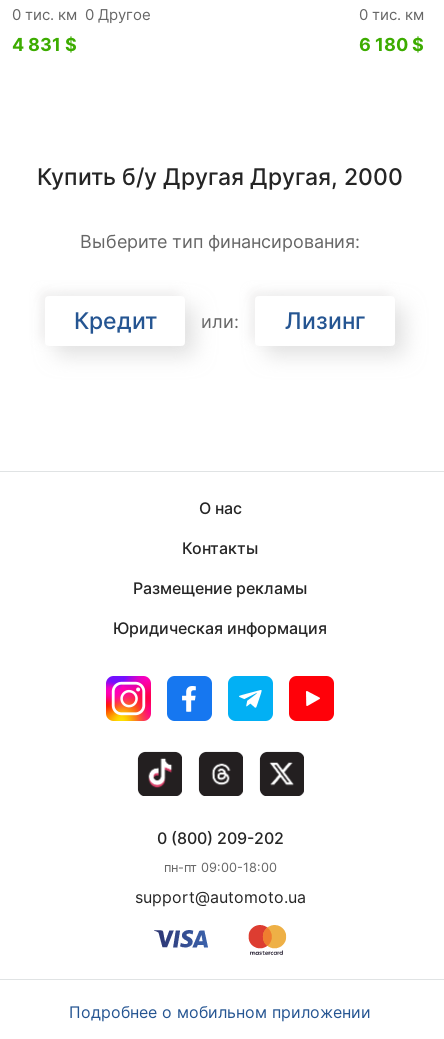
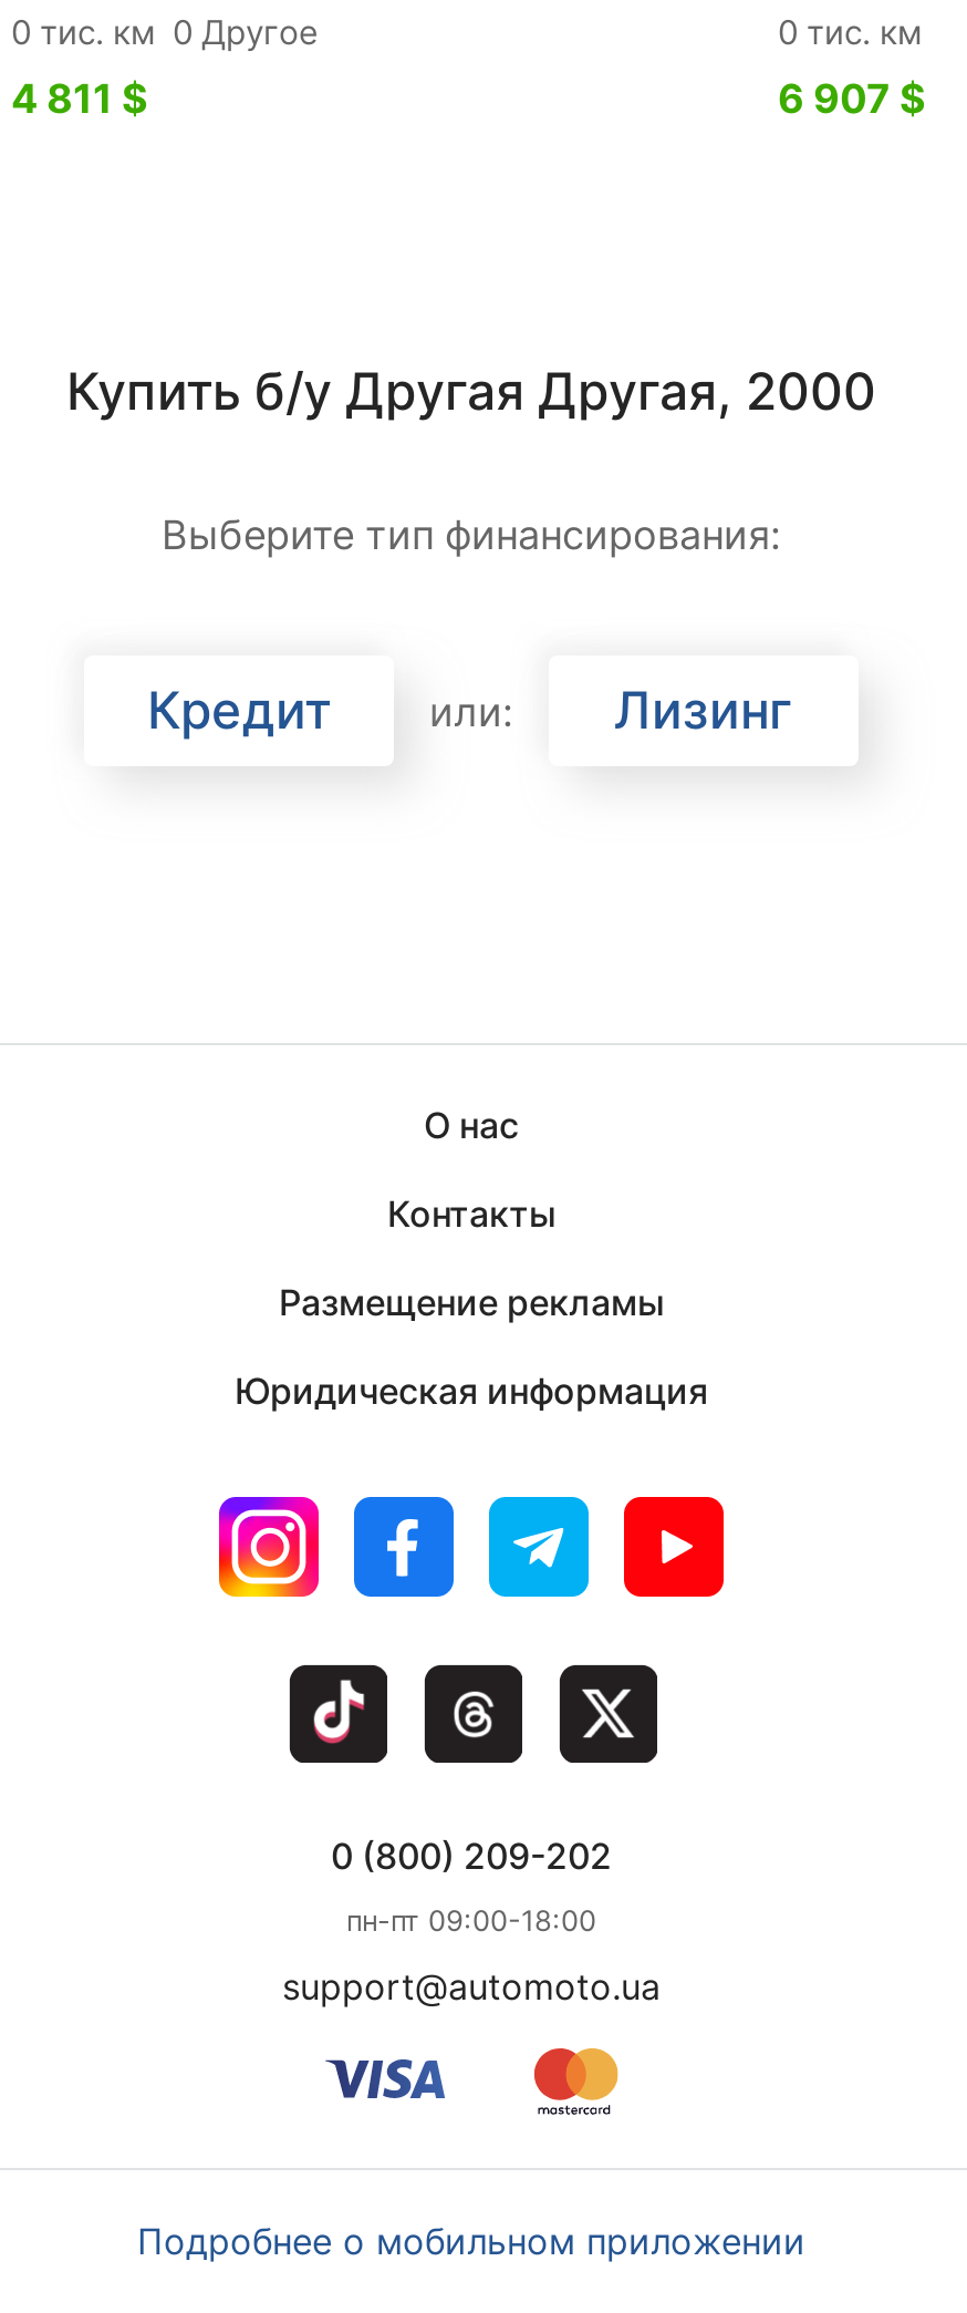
[12,34,77,55] 4 831 $ -> [11,75,148,121] 4 811 $
[358,34,423,55] 6 180 $ -> [778,75,926,121] 6 907 $

